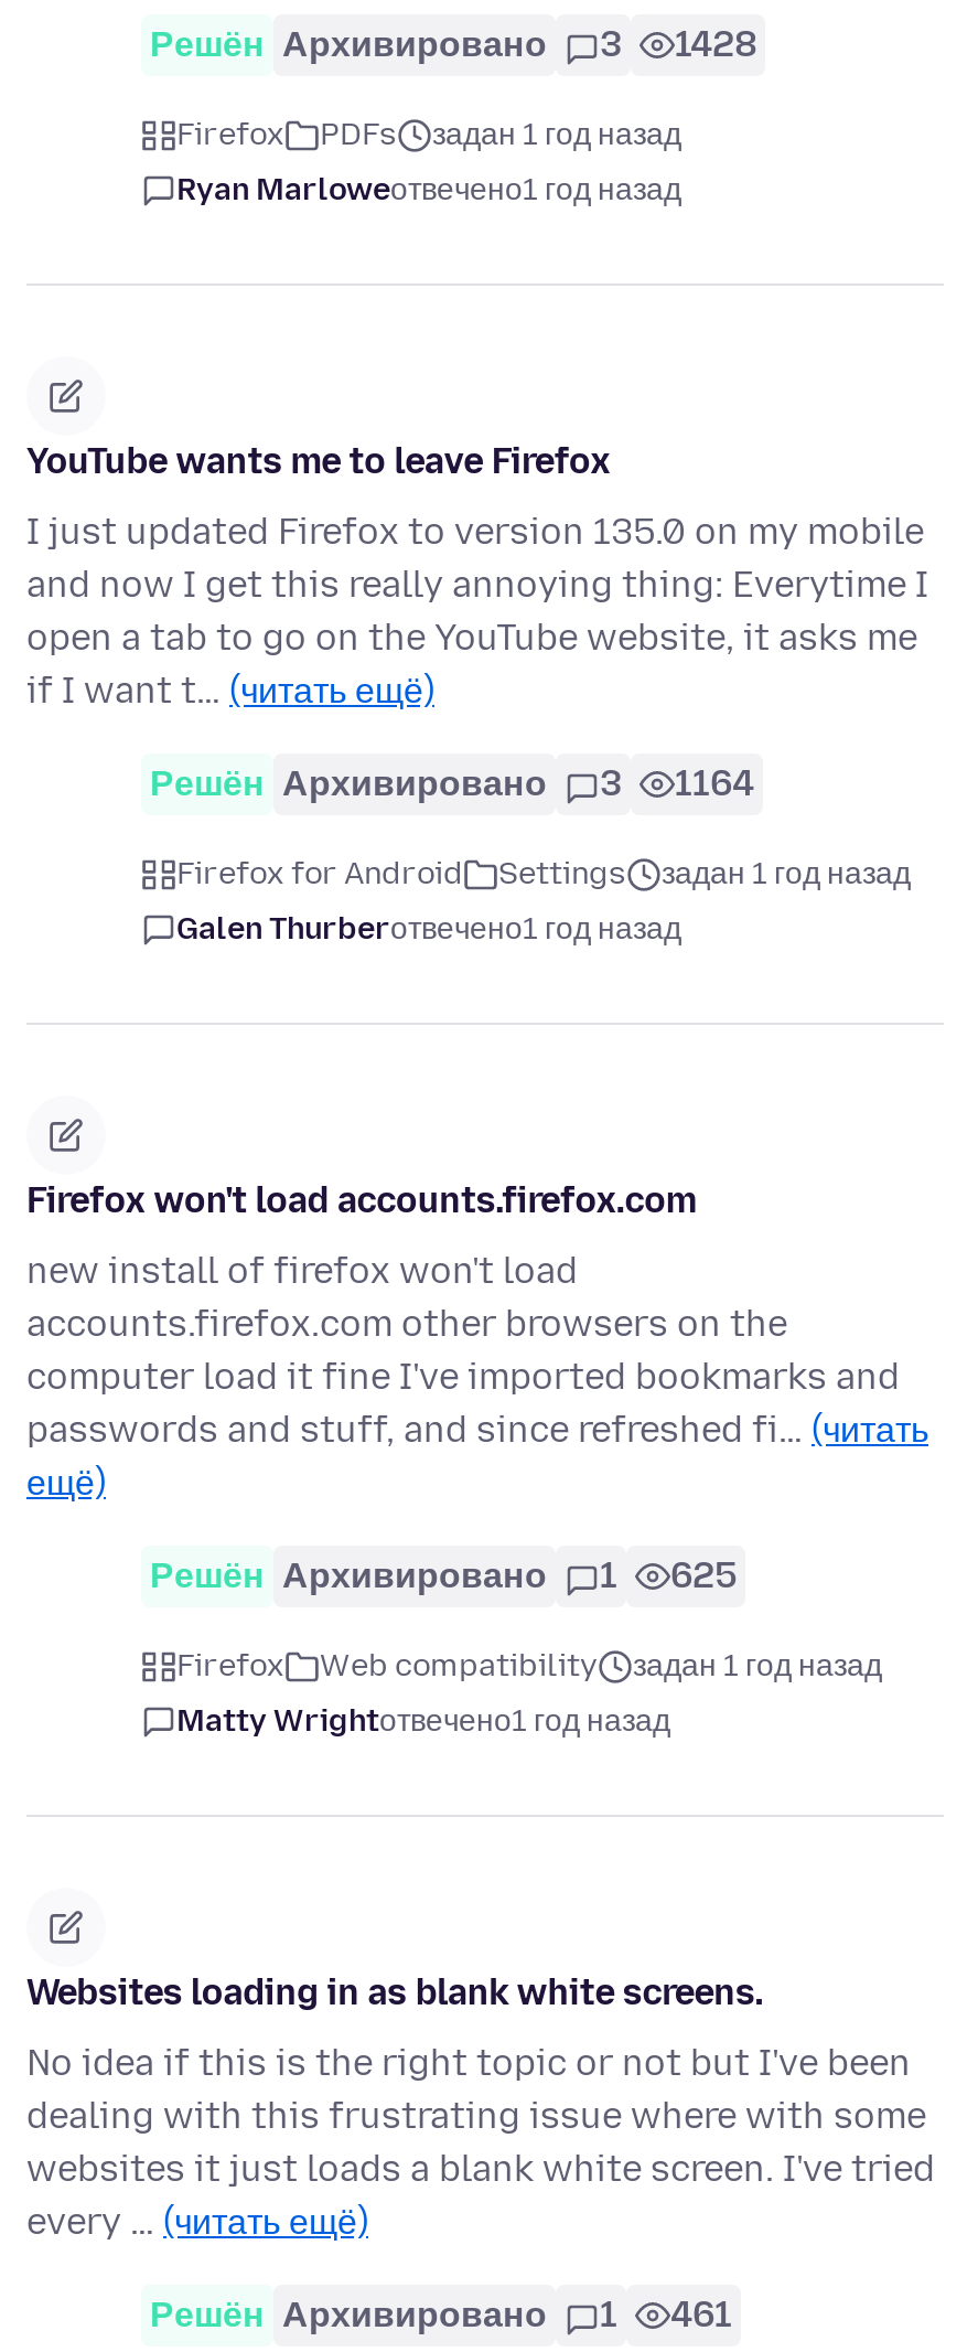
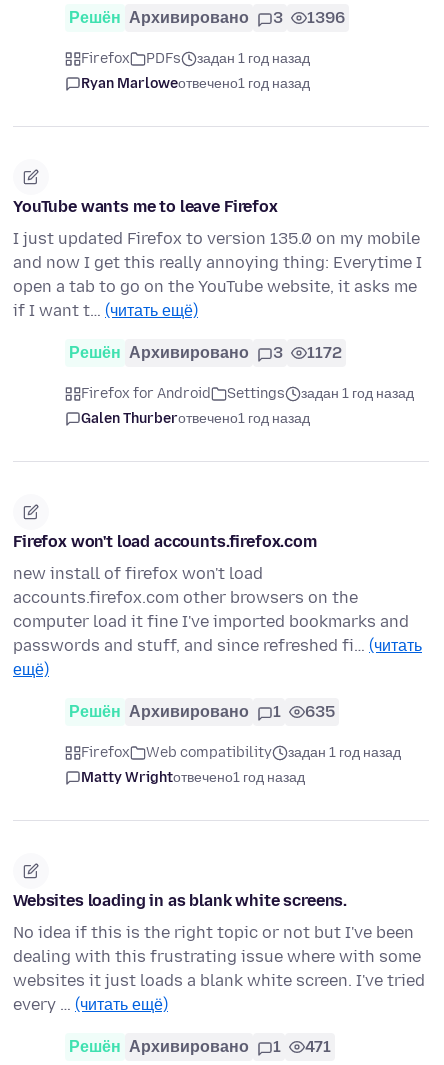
[150,24,756,66] Решён Архивировано 3 1428 -> [69,8,345,27] Решён Архивировано 3 1396
[150,763,754,805] Решён Архивировано 3 1164 -> [69,343,342,362] Решён Архивировано 3 1172
[150,1555,737,1597] Решён Архивировано 1 625 -> [69,702,335,721] Решён Архивировано 1 635
[150,2295,732,2337] Решён Архивировано 1 461 -> [69,1037,331,1056] Решён Архивировано 1 471

